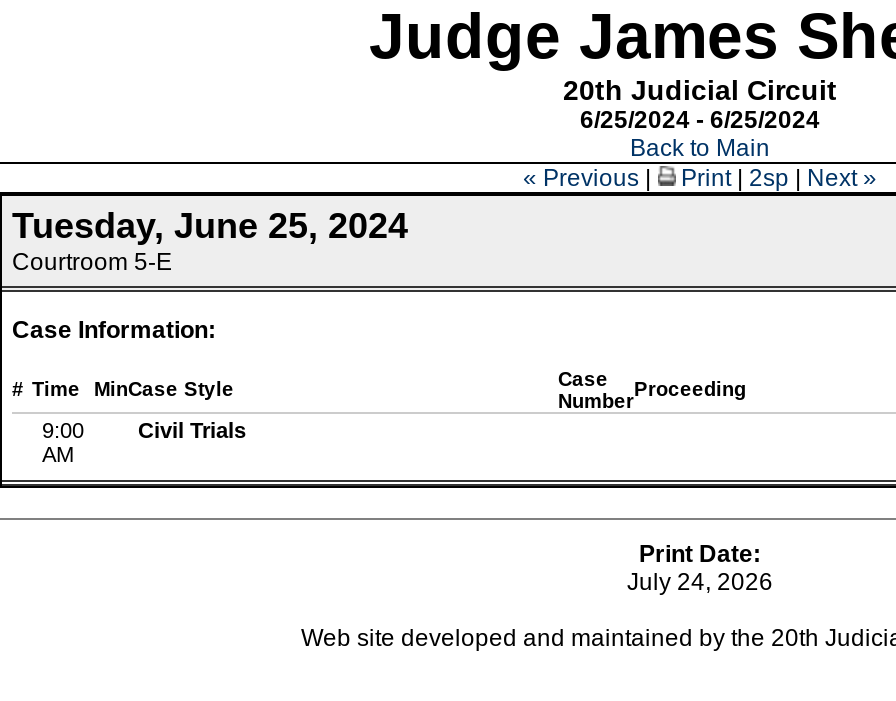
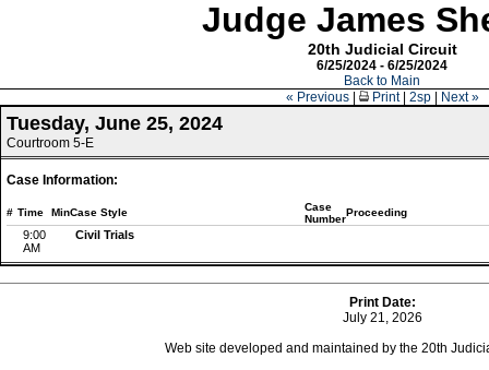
[627,568,773,596] July 24, 2026 -> [342,310,422,325] July 21, 2026

